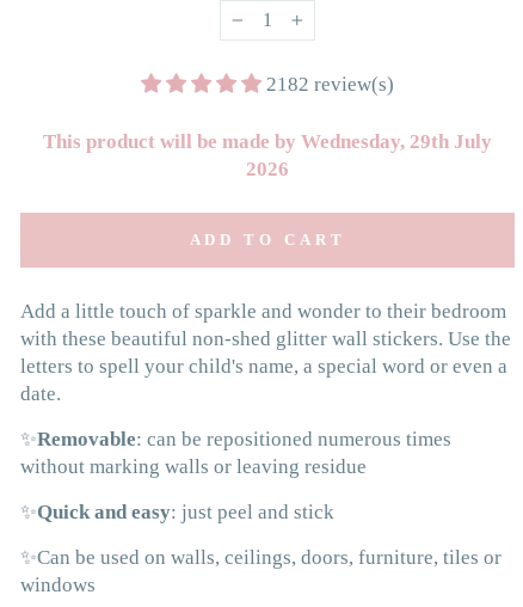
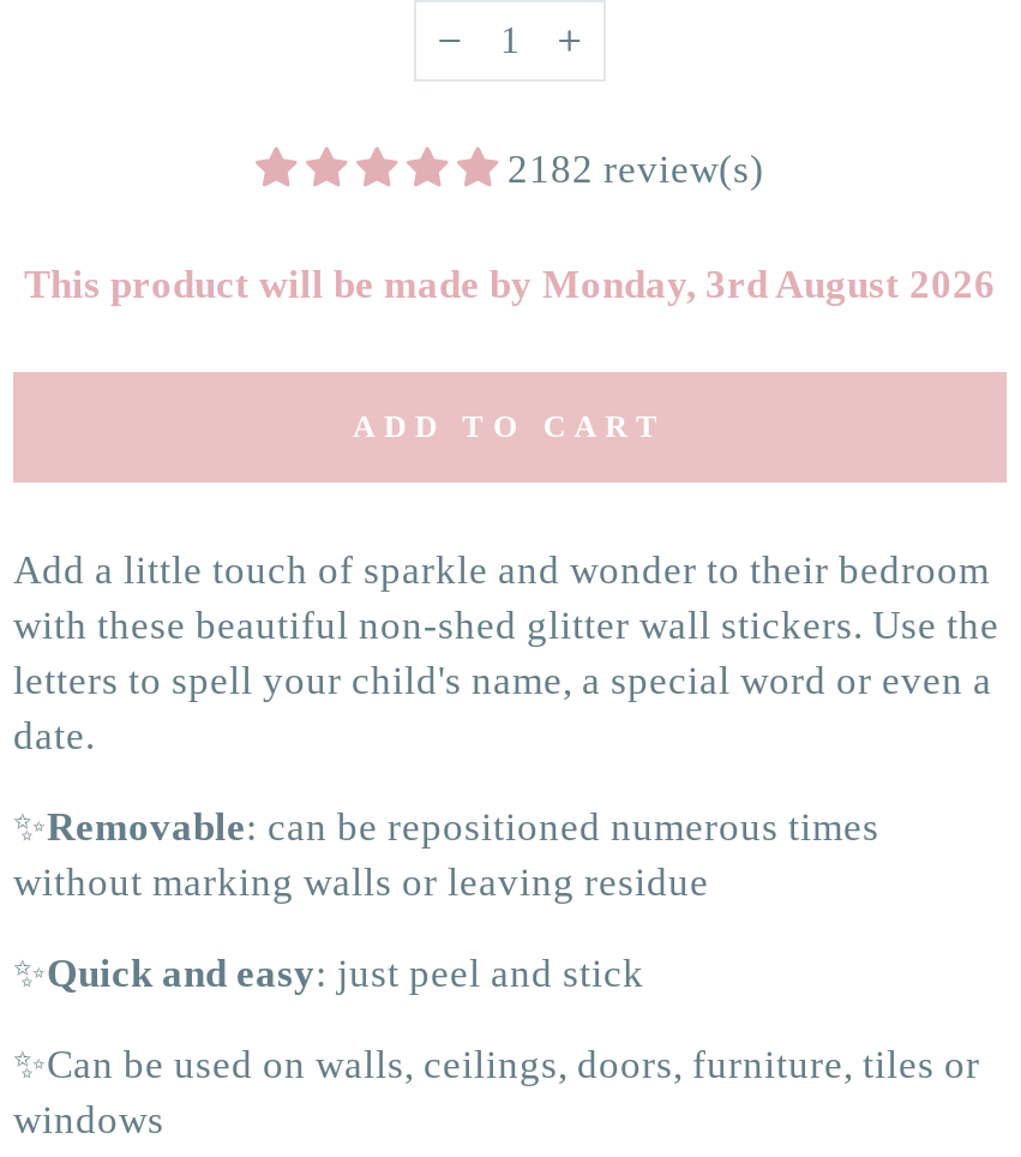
[43,130,492,180] This product will be made by Wednesday, 29th July | 2026 -> [24,261,996,307] This product will be made by Monday, 3rd August 2026

